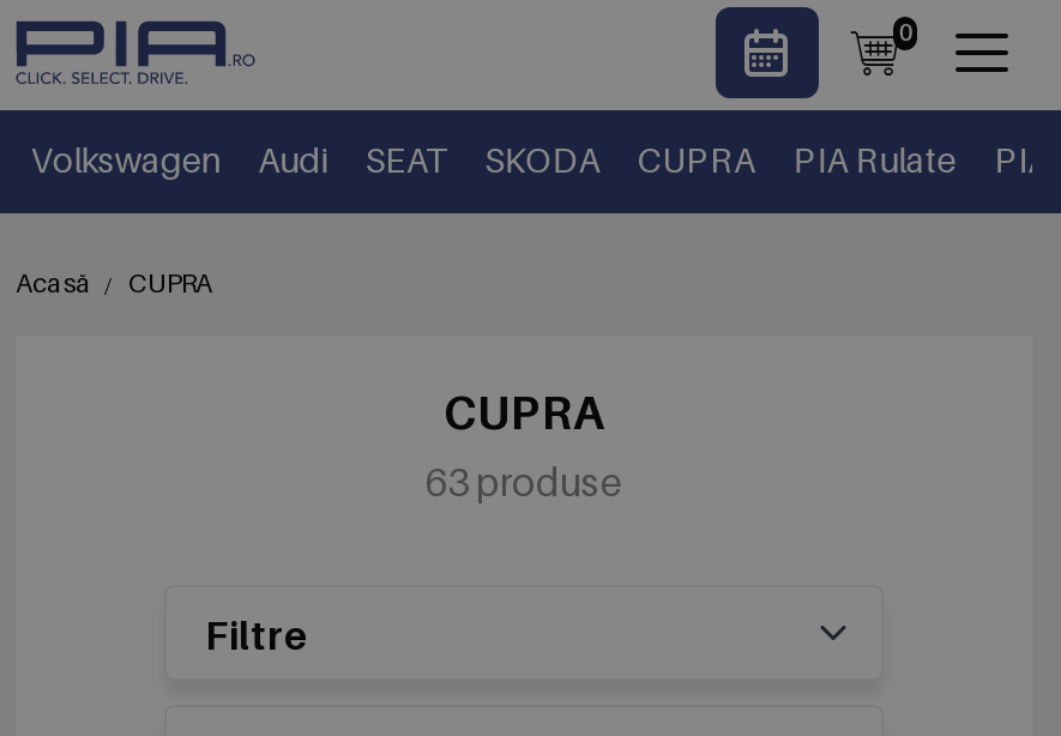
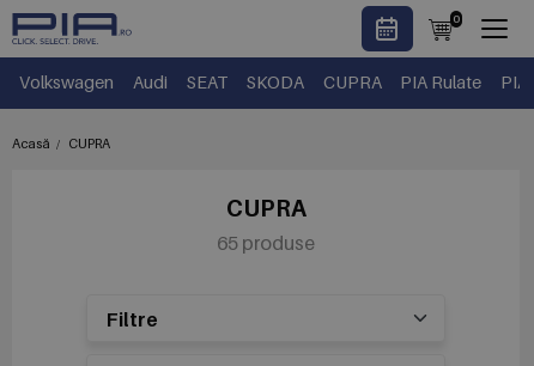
[426,457,622,505] 63 produse -> [217,231,315,255] 65 produse

